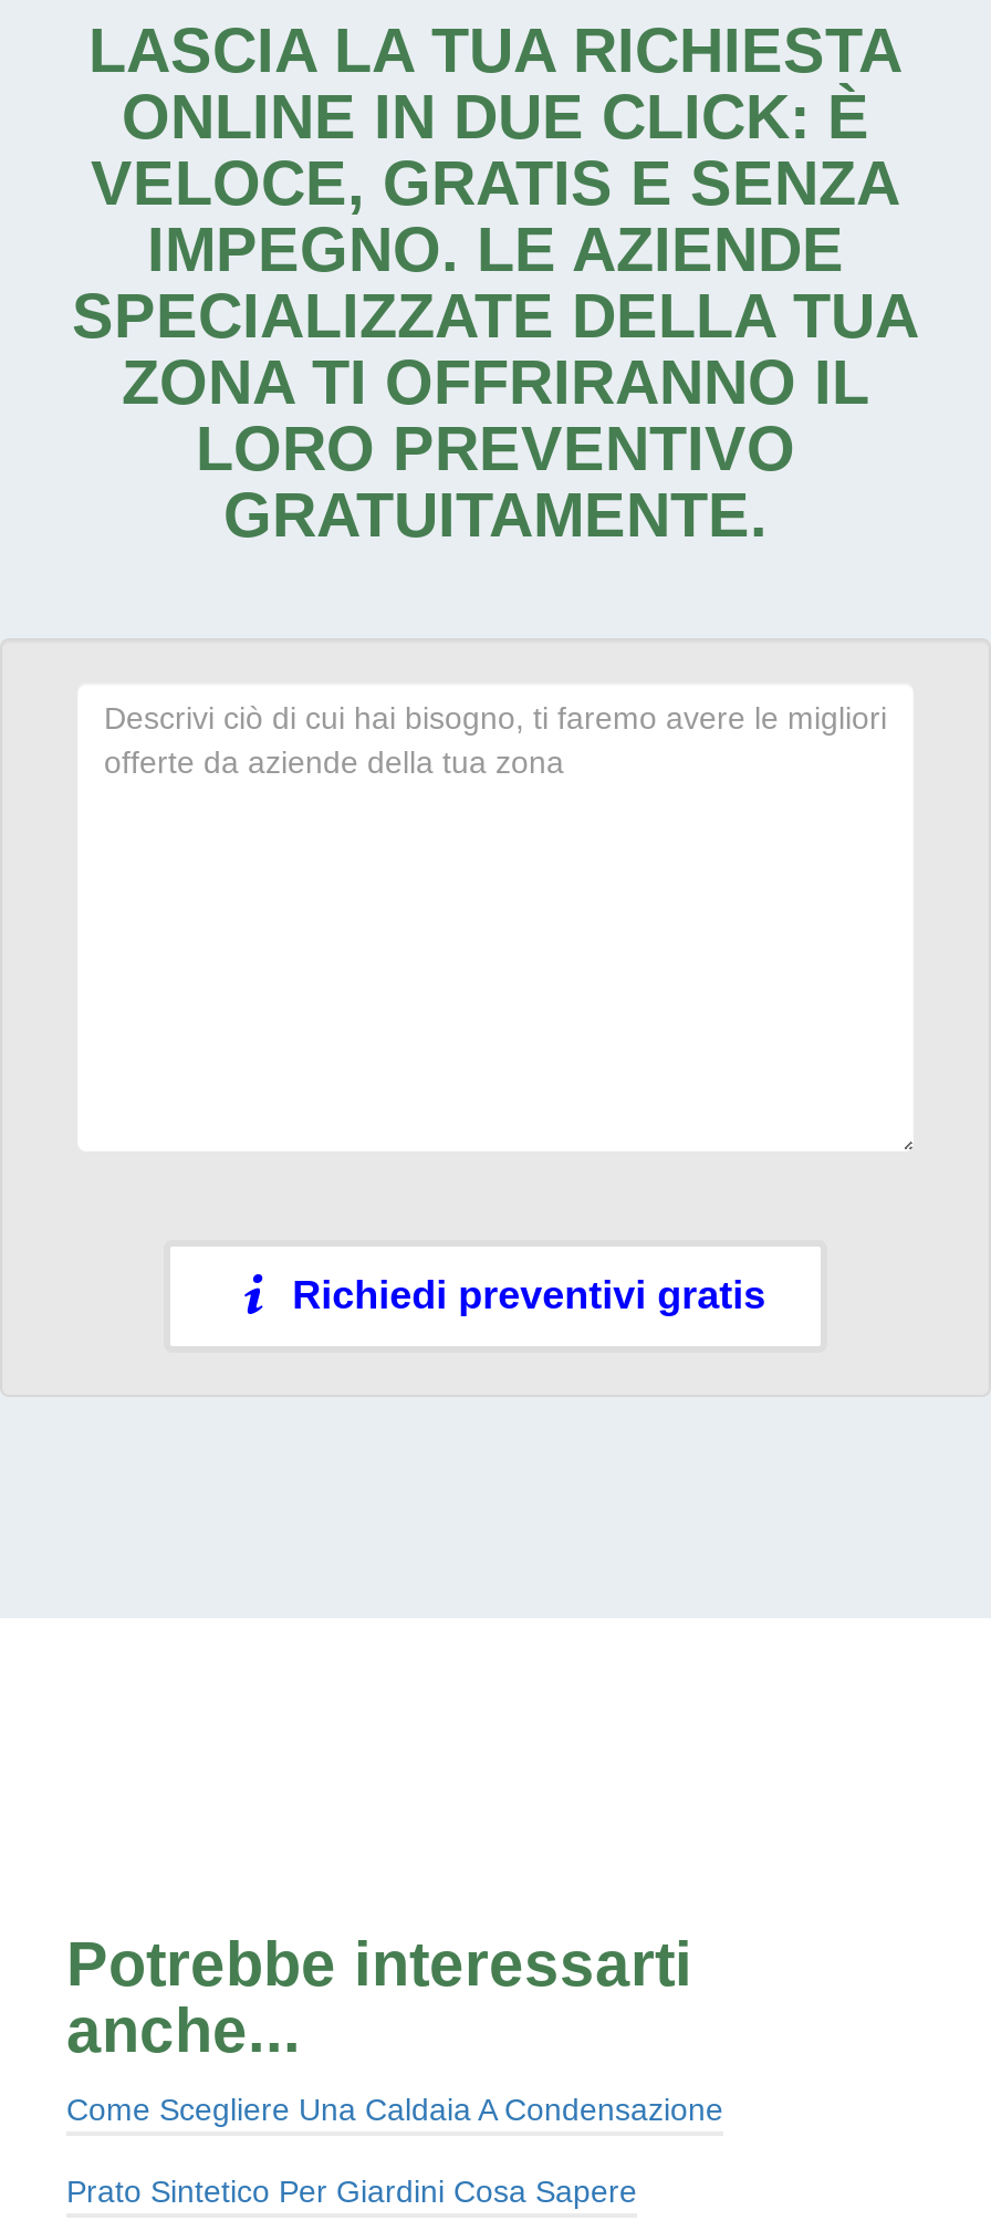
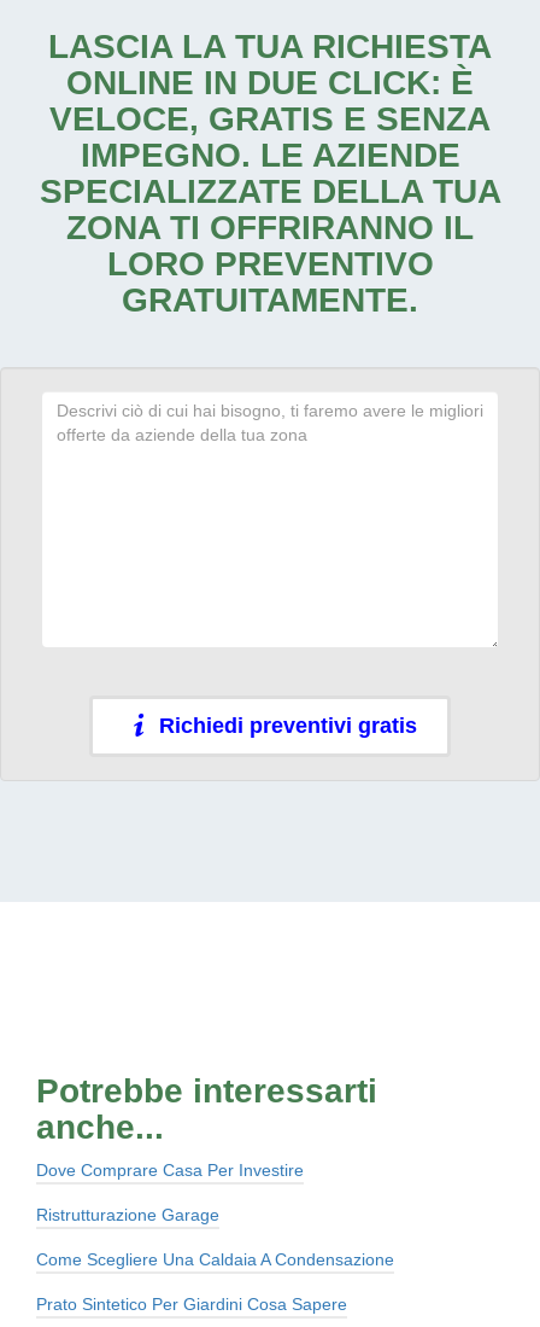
none -> [36,1160,304,1224] Dove Comprare Casa Per Investire | Ristrutturazione Garage

